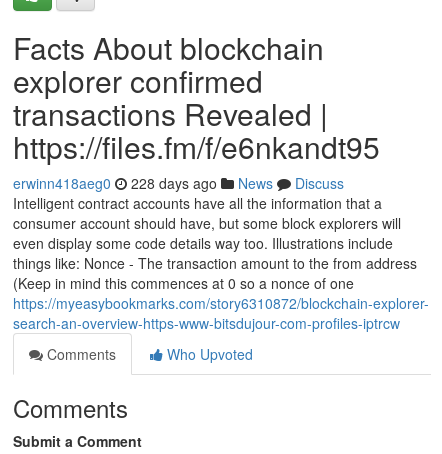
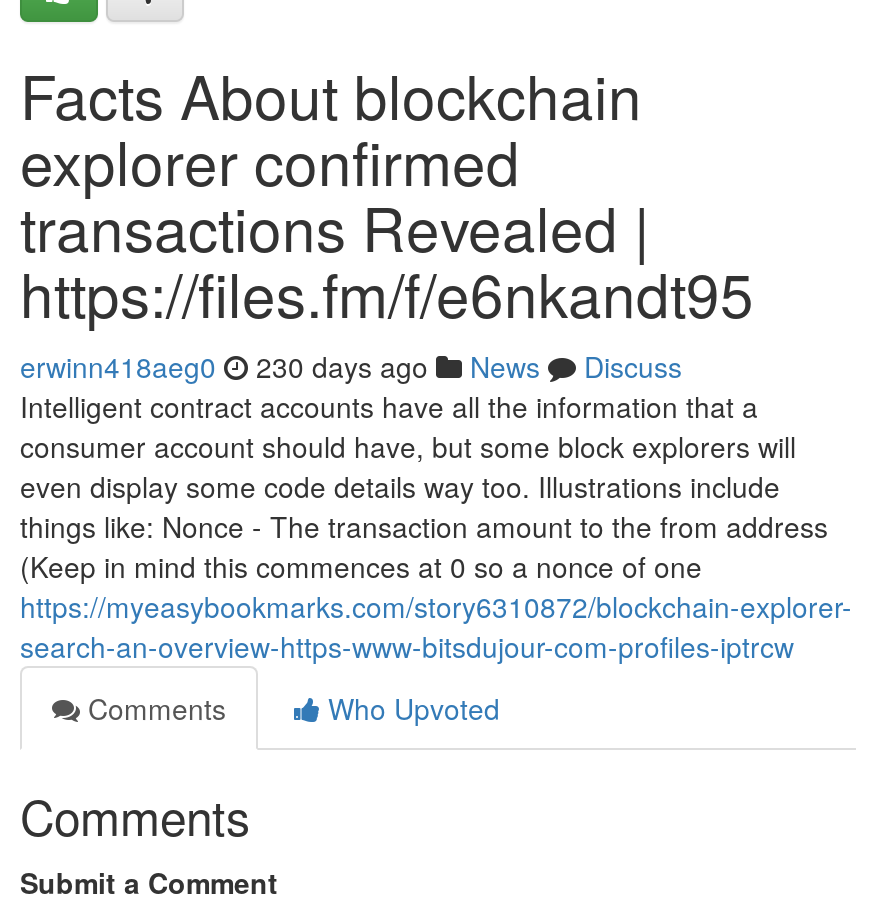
[13,173,344,193] erwinn418aeg0 228 days ago News Discuss -> [20,346,682,386] erwinn418aeg0 230 days ago News Discuss

